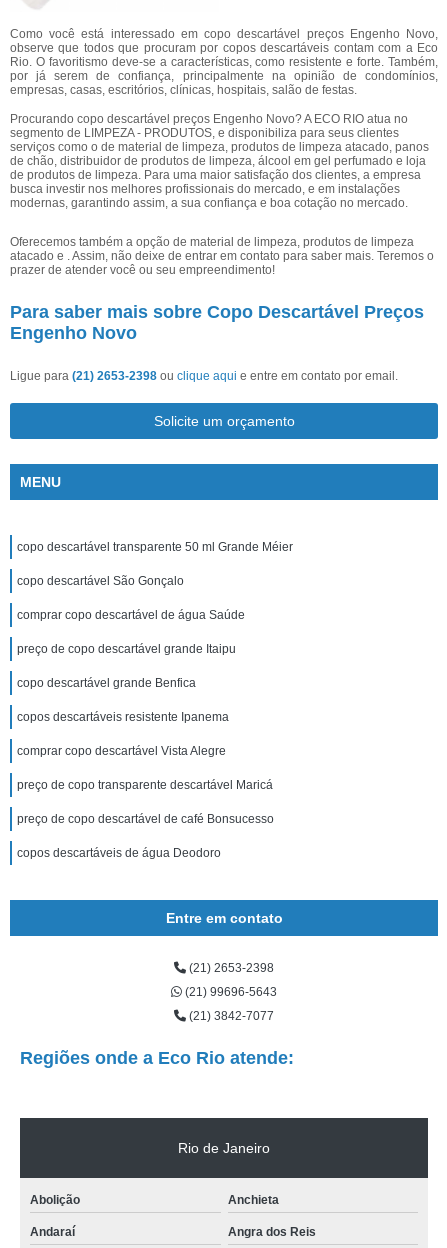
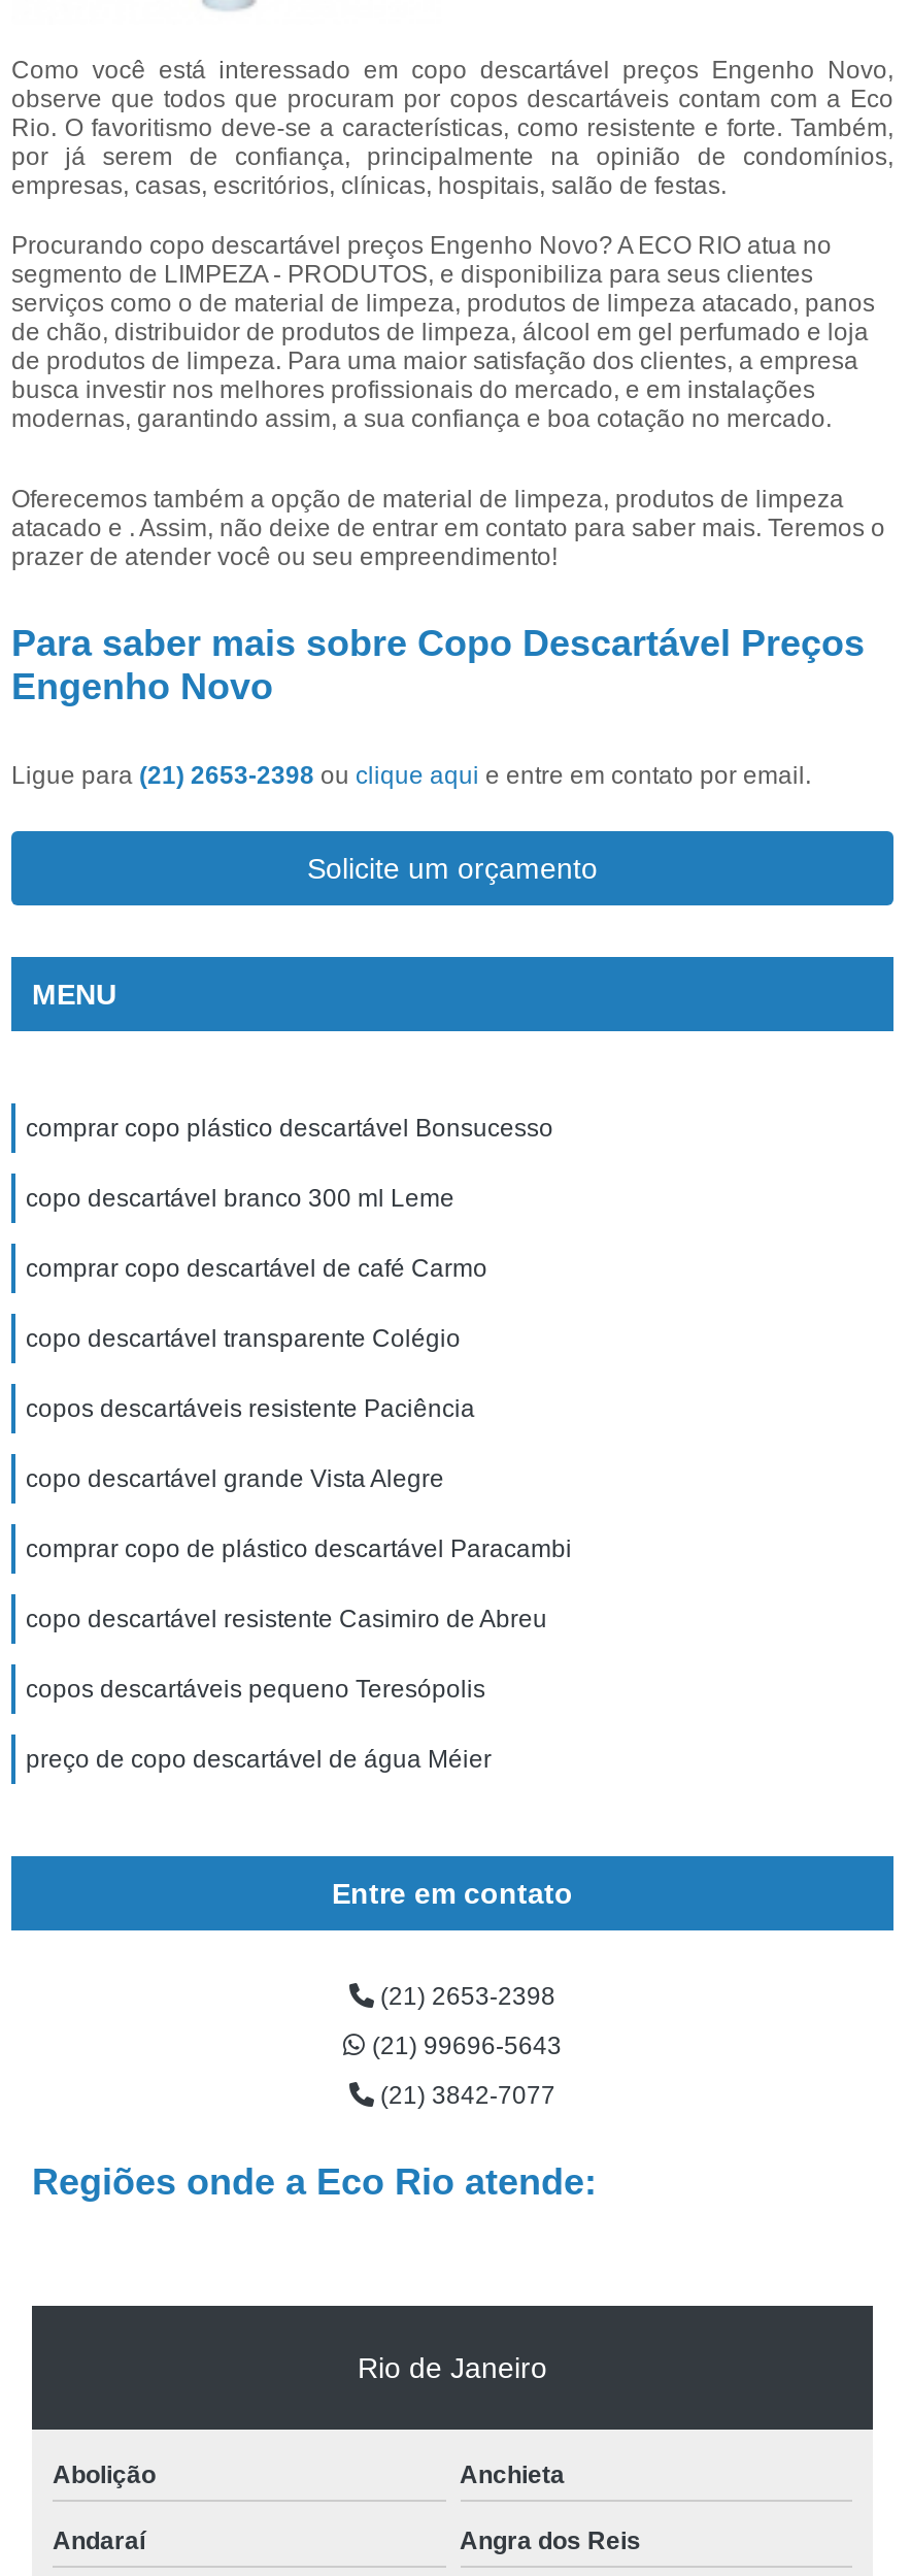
[17,540,293,554] copo descartável transparente 50 ml Grande Méier -> [26,1114,553,1143] comprar copo plástico descartável Bonsucesso
[17,574,184,588] copo descartável São Gonçalo -> [26,1184,454,1213] copo descartável branco 300 ml Leme
[17,608,245,622] comprar copo descartável de água Saúde -> [26,1254,487,1283] comprar copo descartável de café Carmo
[17,642,236,656] preço de copo descartável grande Itaipu -> [26,1324,461,1353] copo descartável transparente Colégio
[17,676,196,690] copo descartável grande Benfica -> [26,1394,475,1423] copos descartáveis resistente Paciência
[17,710,229,724] copos descartáveis resistente Ipanema -> [26,1464,444,1493] copo descartável grande Vista Alegre
[17,744,226,758] comprar copo descartável Vista Alegre -> [26,1534,572,1563] comprar copo de plástico descartável Paracambi
[17,778,273,792] preço de copo transparente descartável Maricá -> [26,1605,547,1633] copo descartável resistente Casimiro de Abreu
[17,812,274,826] preço de copo descartável de café Bonsucesso -> [26,1675,485,1704] copos descartáveis pequeno Teresópolis
[17,846,221,860] copos descartáveis de água Deodoro -> [26,1745,492,1774] preço de copo descartável de água Méier

